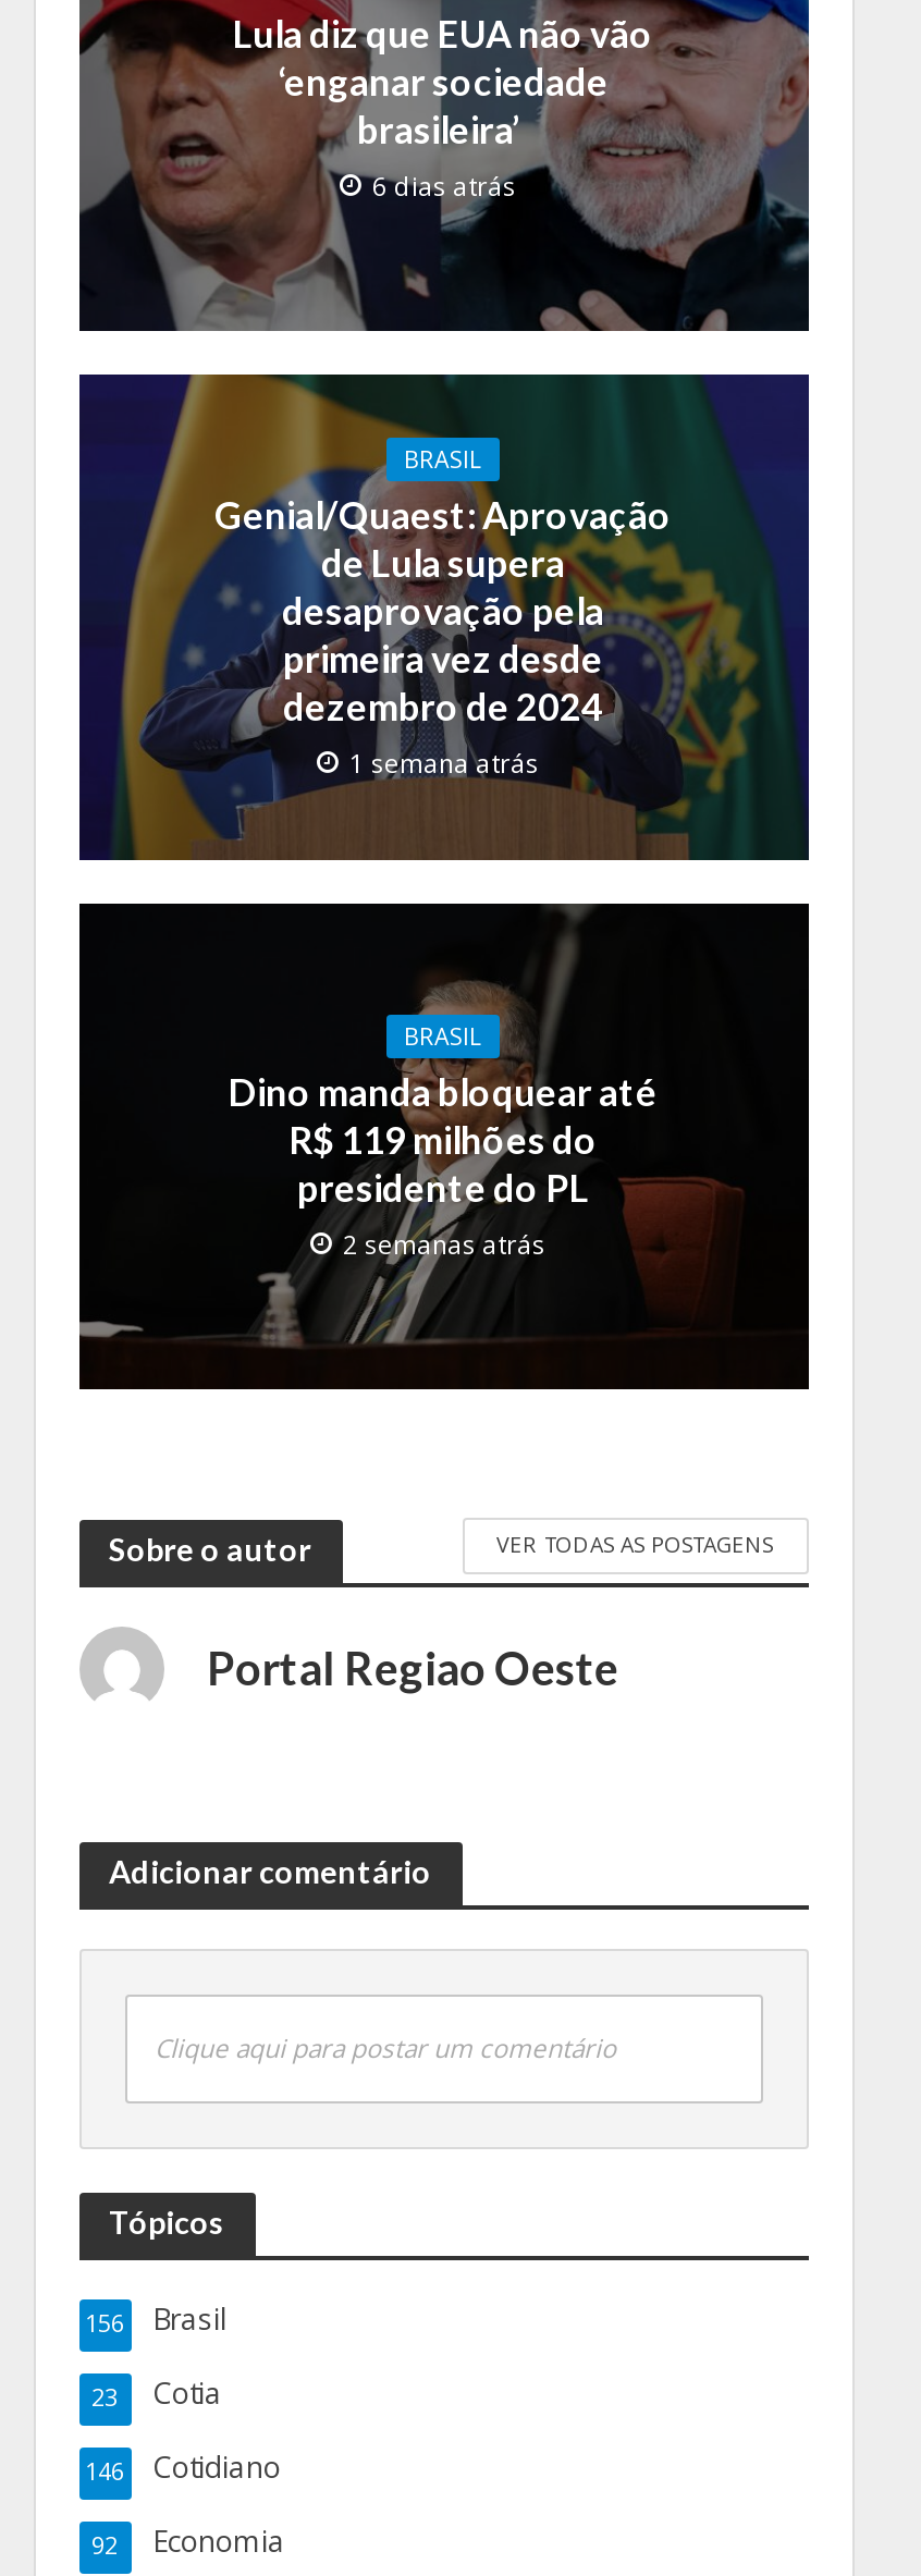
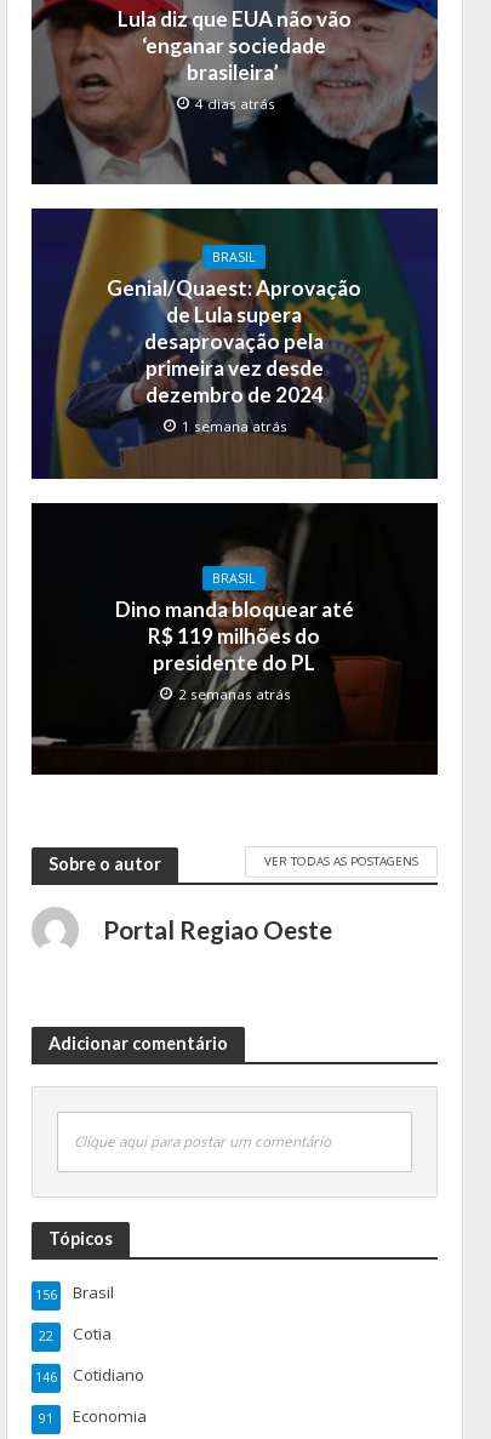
[372,171,516,203] 6 dias atrás -> [195,95,275,113] 4 dias atrás
[91,2373,222,2412] 23 Cotia -> [38,1322,111,1344] 22 Cotia
[91,2521,285,2560] 92 Economia -> [38,1405,146,1427] 91 Economia

